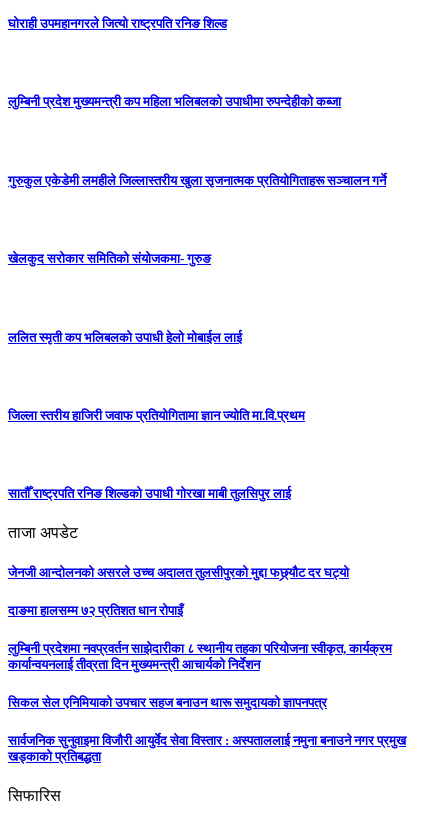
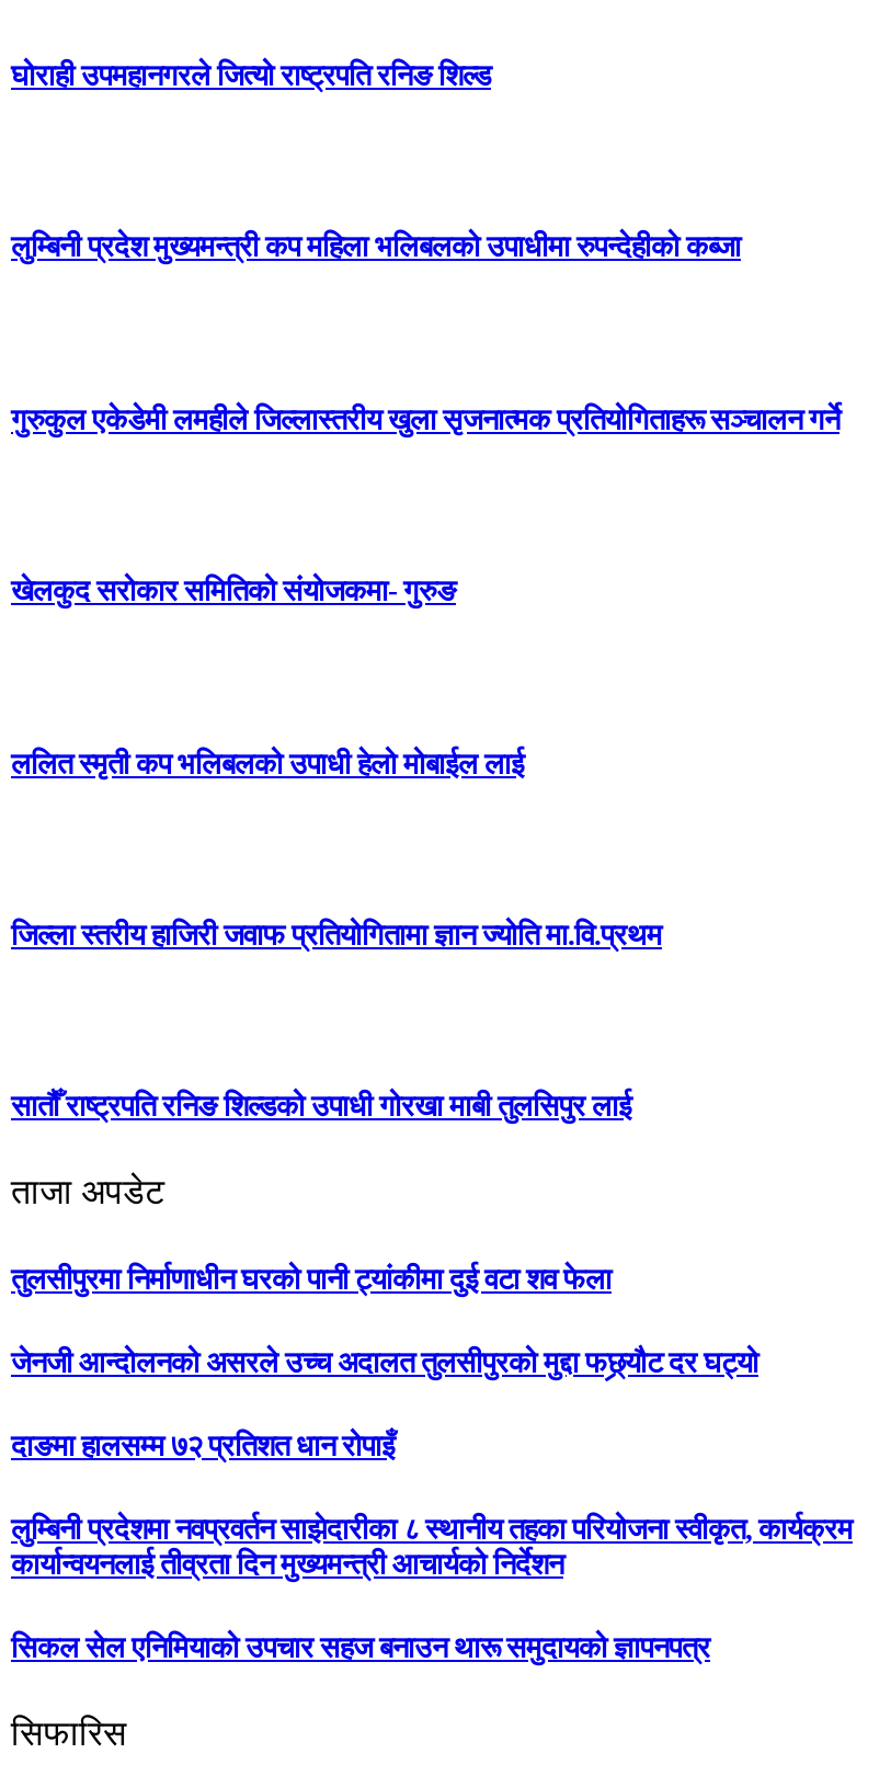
none -> [11,1262,612,1295] तुलसीपुरमा निर्माणाधीन घरको पानी ट्यांकीमा दुई वटा शव फेला
moved [8,564,392,710] -> [11,1346,853,1665]: जेनजी आन्दोलनको असरले उच्च अदालत तुलसीपुरको मुद्दा फछ्र्यौट दर घट्यो | दाङमा हालसम्म ७२ प्रतिशत धान रोपाइँ | लुम्बिनी प्रदेशमा नवप्रवर्तन साझेदारीका ८ स्थानीय तहका परियोजना स्वीकृत, कार्यक्रम | कार्यान्वयनलाई तीव्रता दिन मुख्यमन्त्री आचार्यको निर्देशन | सिकल सेल एनिमियाको उपचार सहज बनाउन थारू समुदायको ज्ञापनपत्र
[8,733,406,764] सार्वजनिक सुनुवाइमा विजाैरी आयुर्वेद सेवा विस्तार : अस्पताललाई नमुना बनाउने नगर प्रमुख | खड्काकाे प्रतिबद्धता -> none

